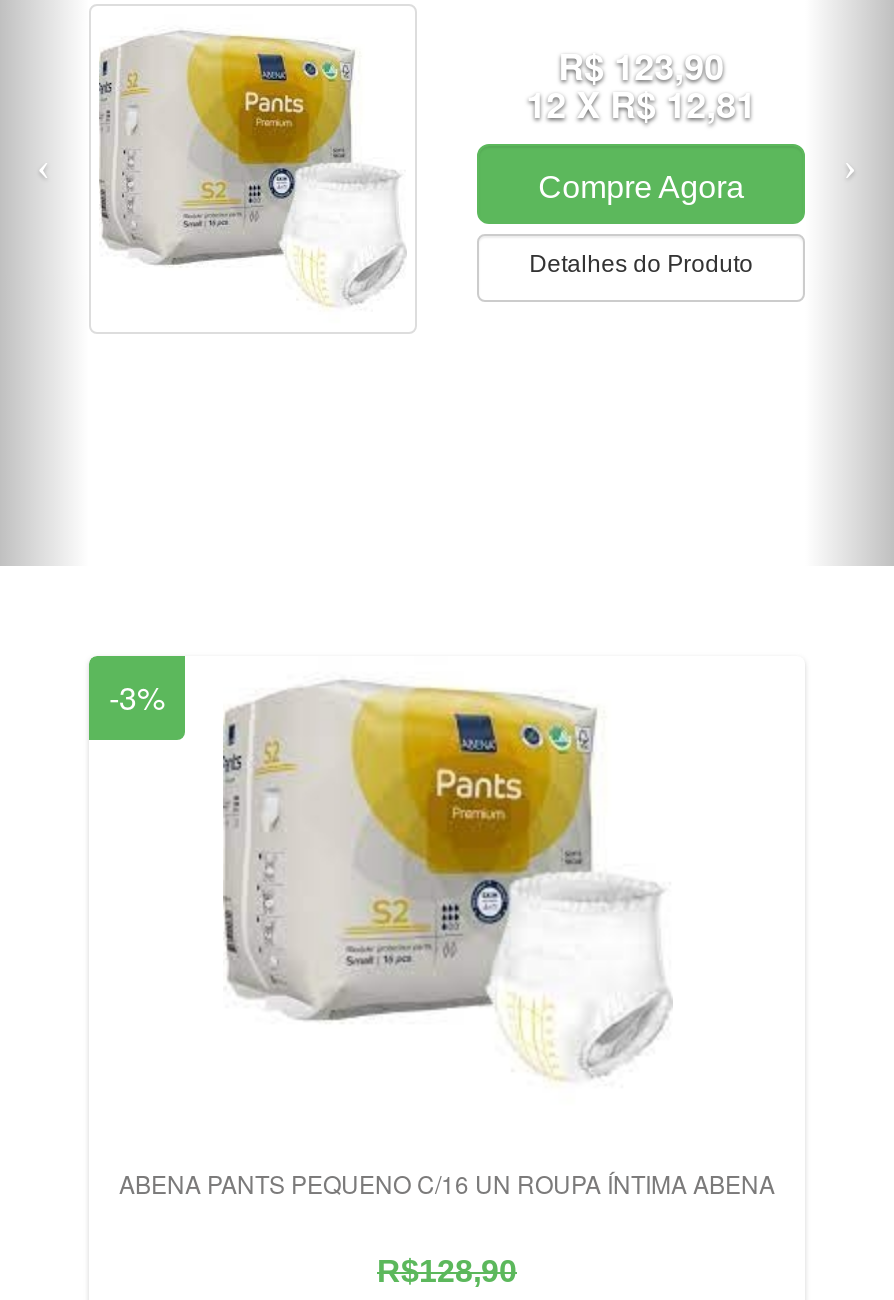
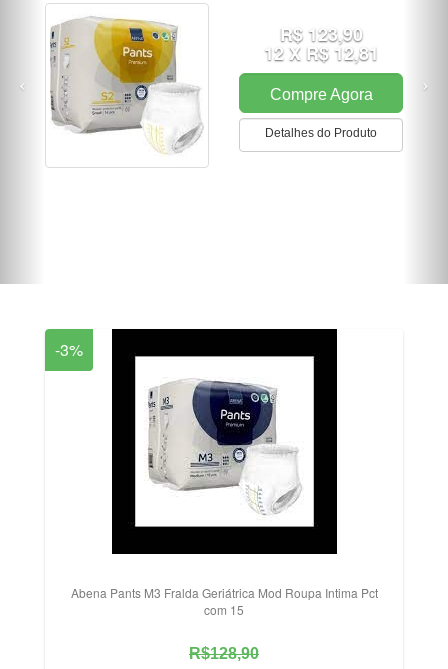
[223,656,673,1082] [image] -> [111,328,338,555] [image]
[119,1167,775,1201] ABENA PANTS PEQUENO C/16 UN ROUPA ÍNTIMA ABENA -> [70,584,377,618] Abena Pants M3 Fralda Geriátrica Mod Roupa Intima Pct | com 15

